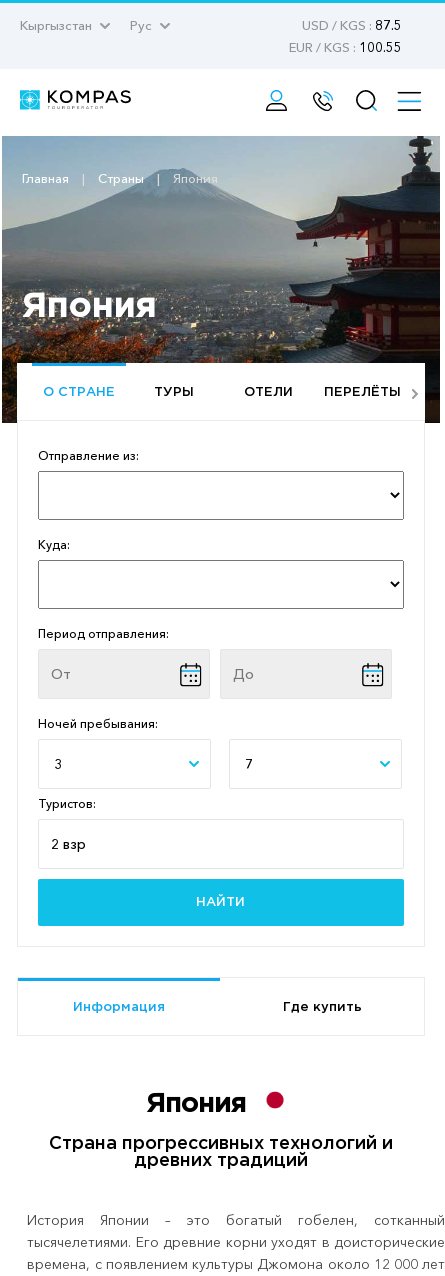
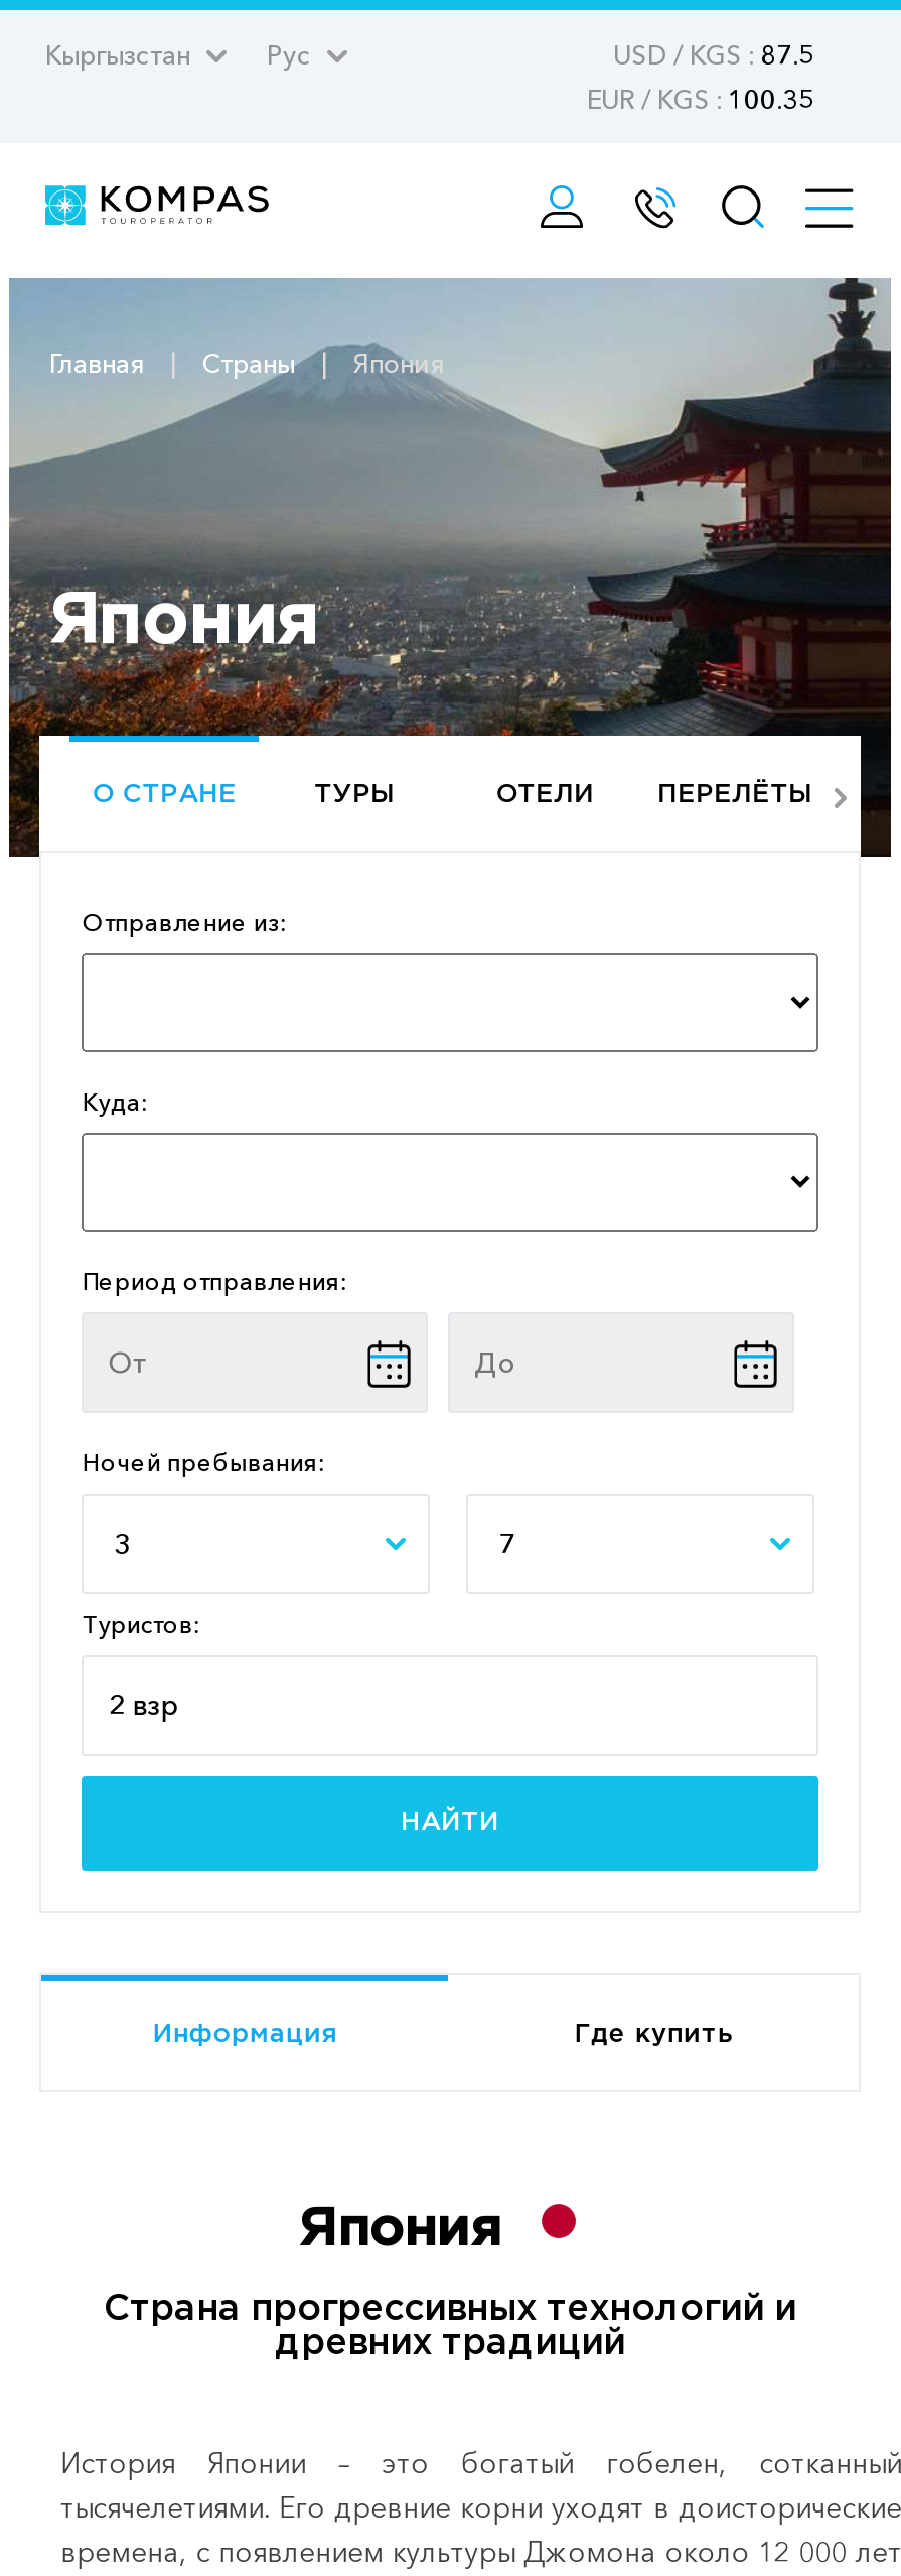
[289,39,402,55] EUR / KGS : 100.55 -> [587,83,814,115] EUR / KGS : 100.35

